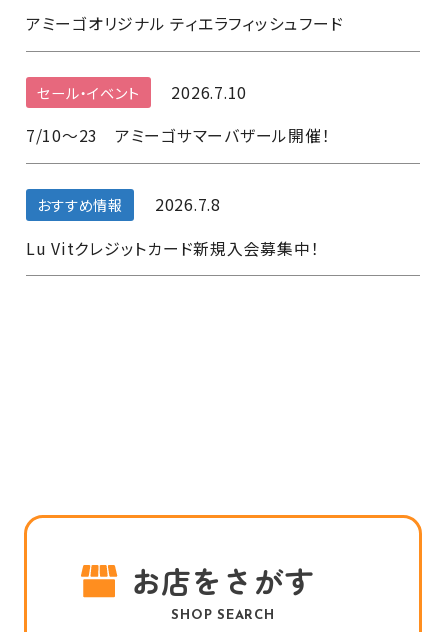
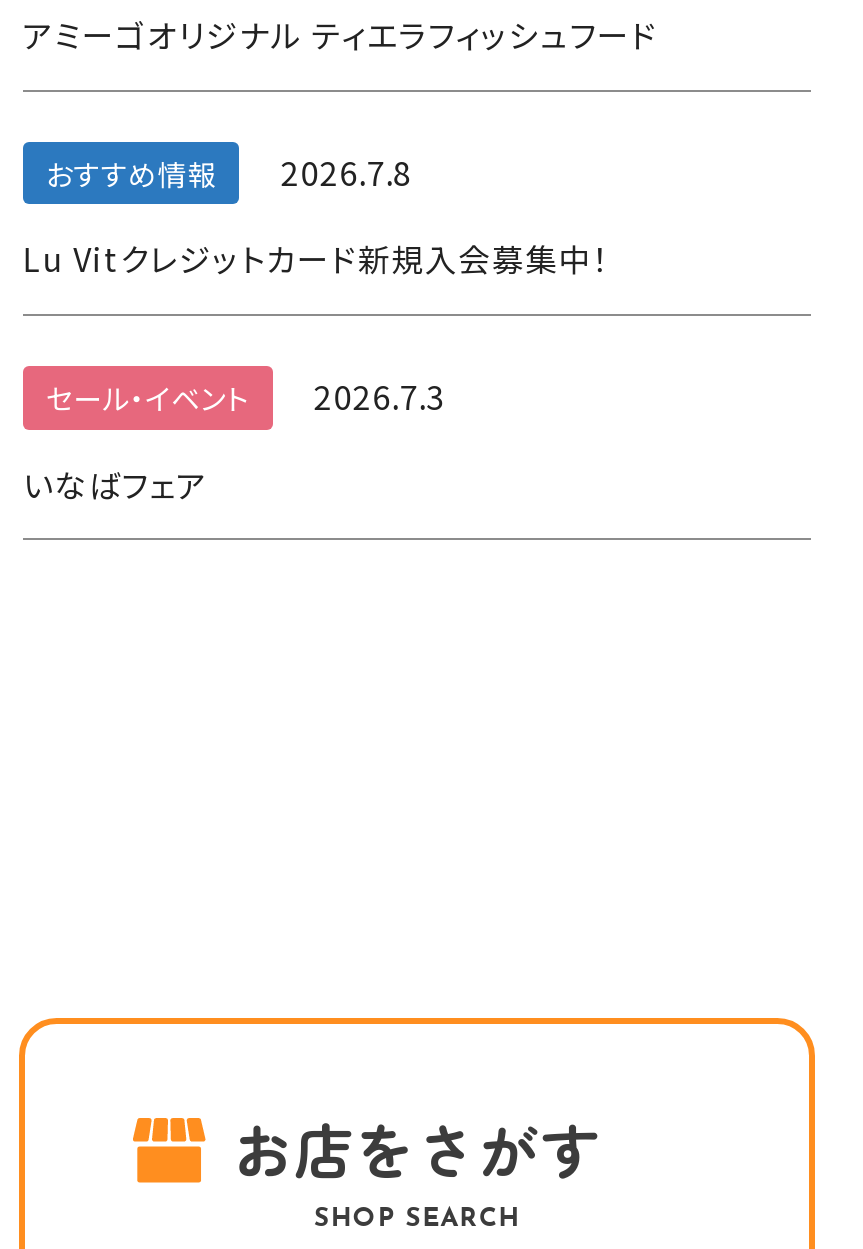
[26,80,330,147] 2026.7.10 | 7/10～23 アミーゴサマーバザール開催！ -> none
moved [37,81,139,102] -> [46,376,250,418]: セール・イベント
moved [26,193,319,260] -> [23,149,610,283]: おすすめ情報 | 2026.7.8 | Lu Vitクレジットカード新規入会募集中！
none -> [23,374,446,507] 2026.7.3 | いなばフェア

